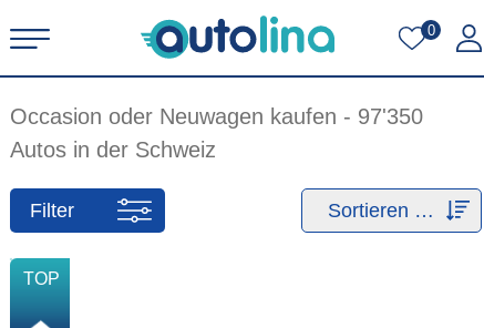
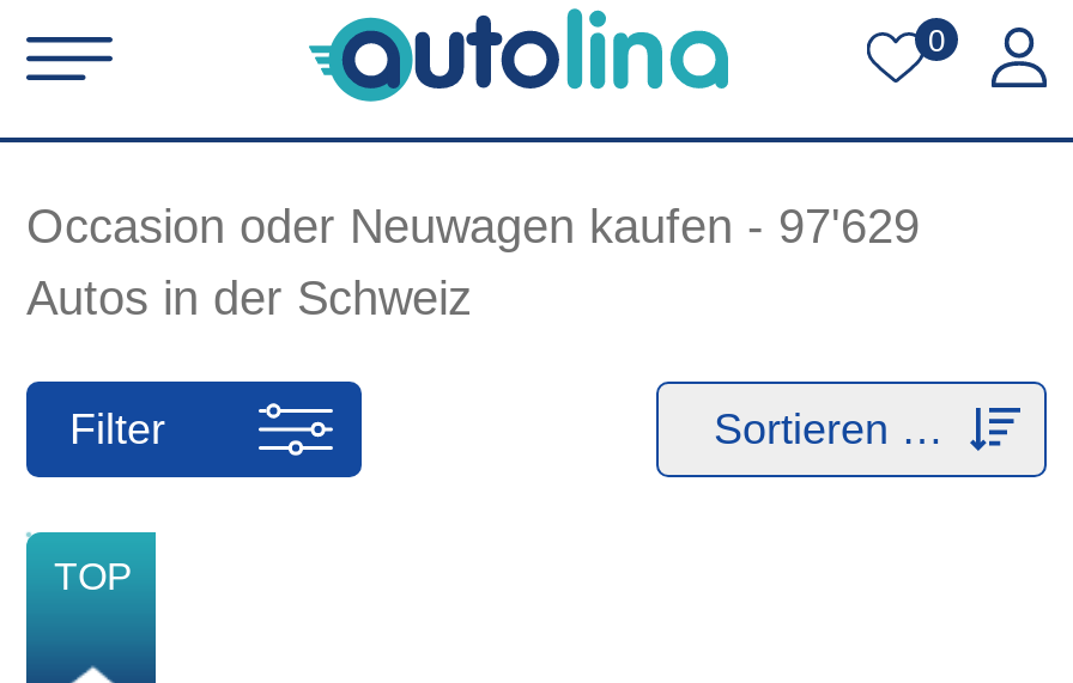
[10,104,423,129] Occasion oder Neuwagen kaufen - 97'350 -> [26,200,920,252] Occasion oder Neuwagen kaufen - 97'629

